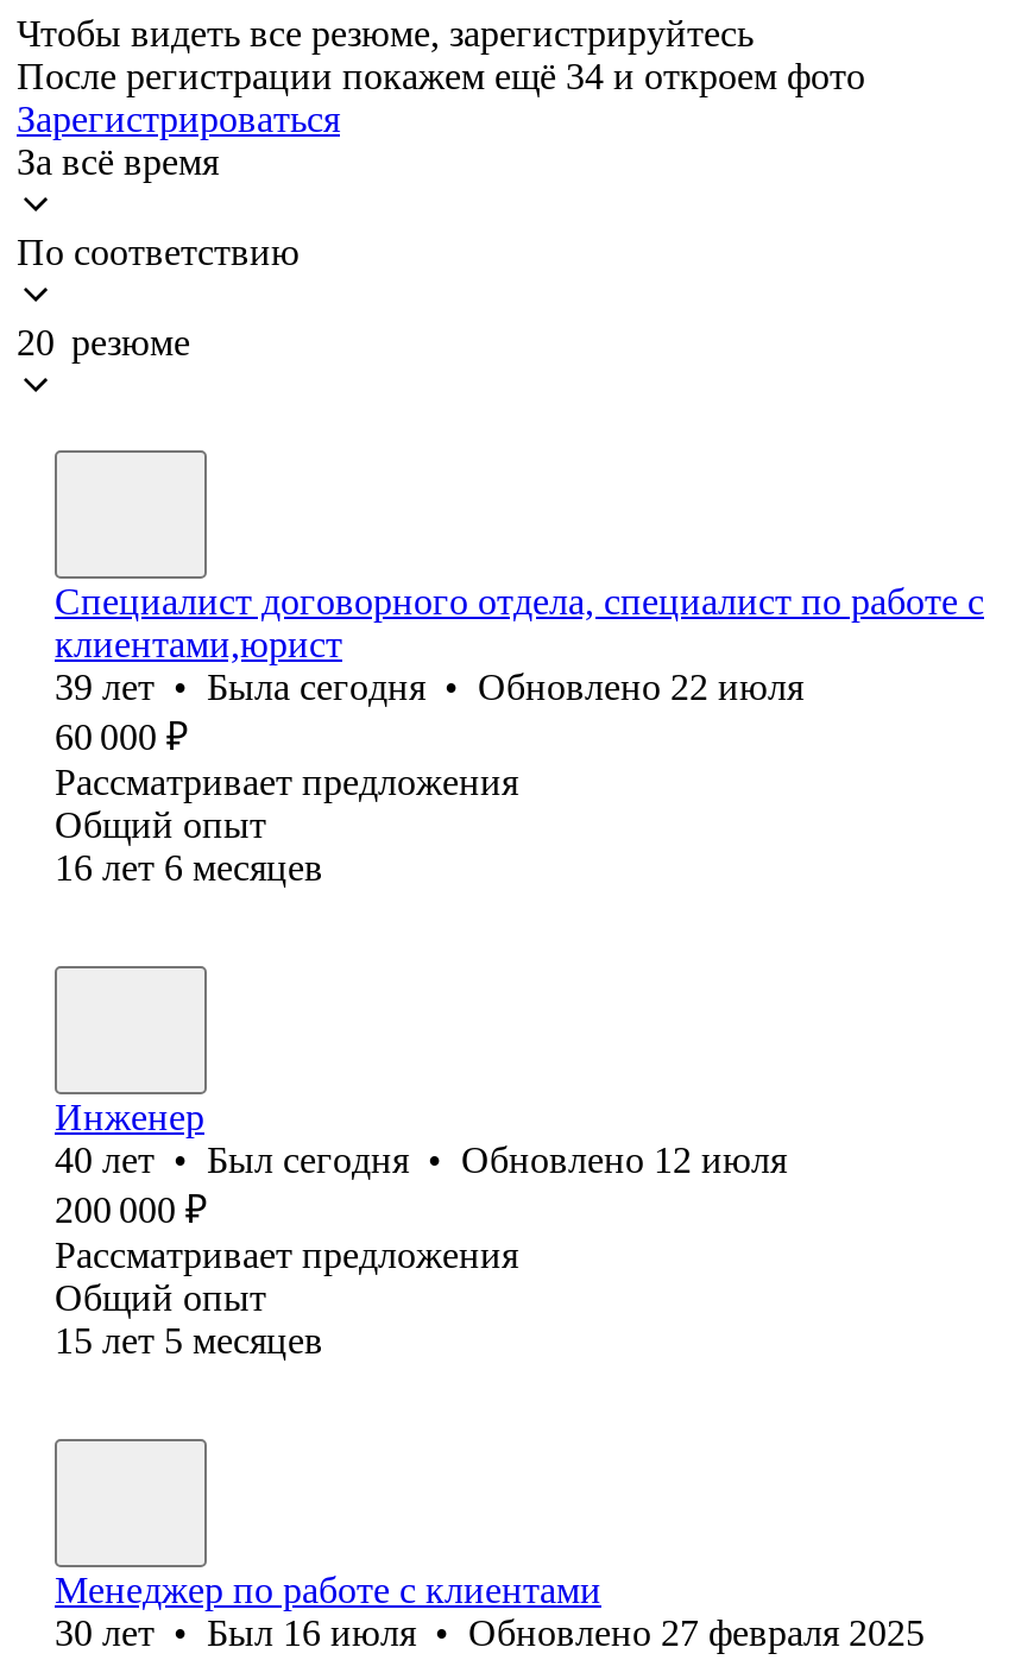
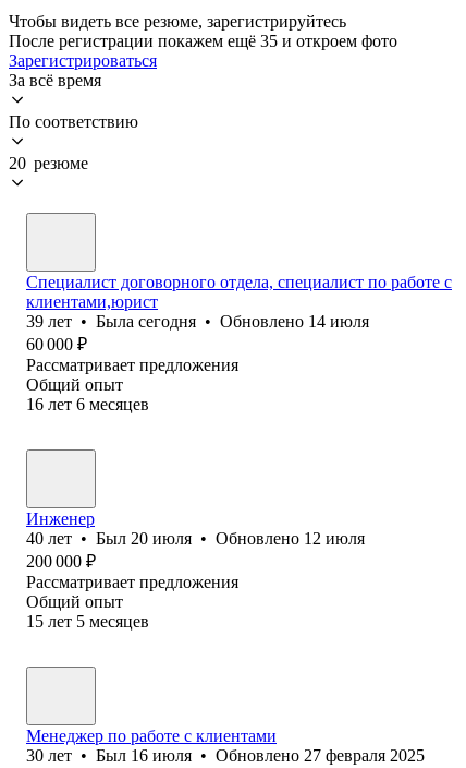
[17,56,865,96] После регистрации покажем ещё 34 и откроем фото -> [9,32,397,50] После регистрации покажем ещё 35 и откроем фото
[55,666,803,707] 39 лет • Была сегодня • Обновлено 22 июля -> [26,312,369,330] 39 лет • Была сегодня • Обновлено 14 июля
[55,1139,787,1180] 40 лет • Был сегодня • Обновлено 12 июля -> [26,529,365,548] 40 лет • Был 20 июля • Обновлено 12 июля

